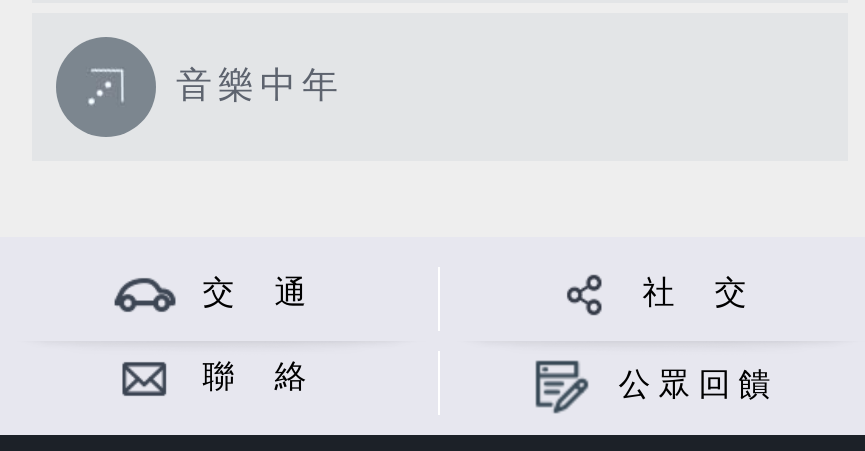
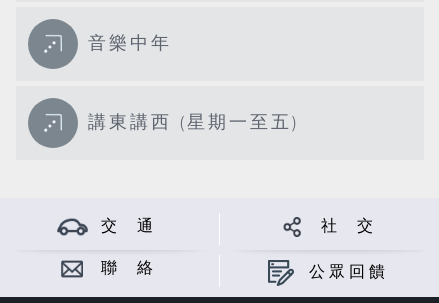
none -> [88,112,299,133] 講東講西 (星期一至五)

